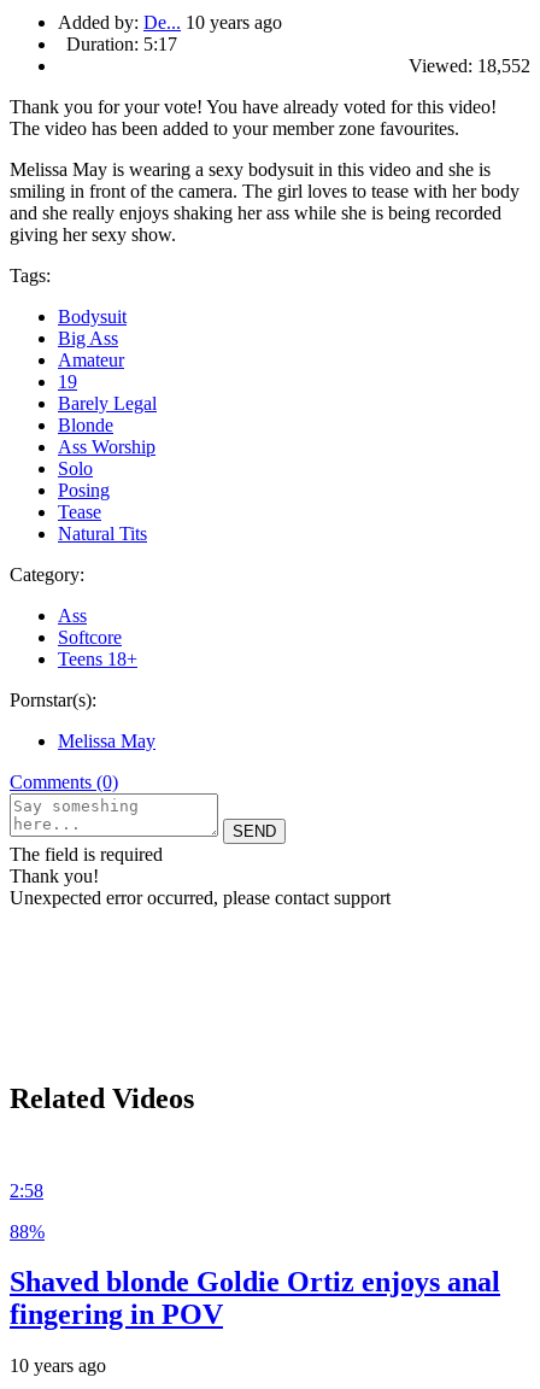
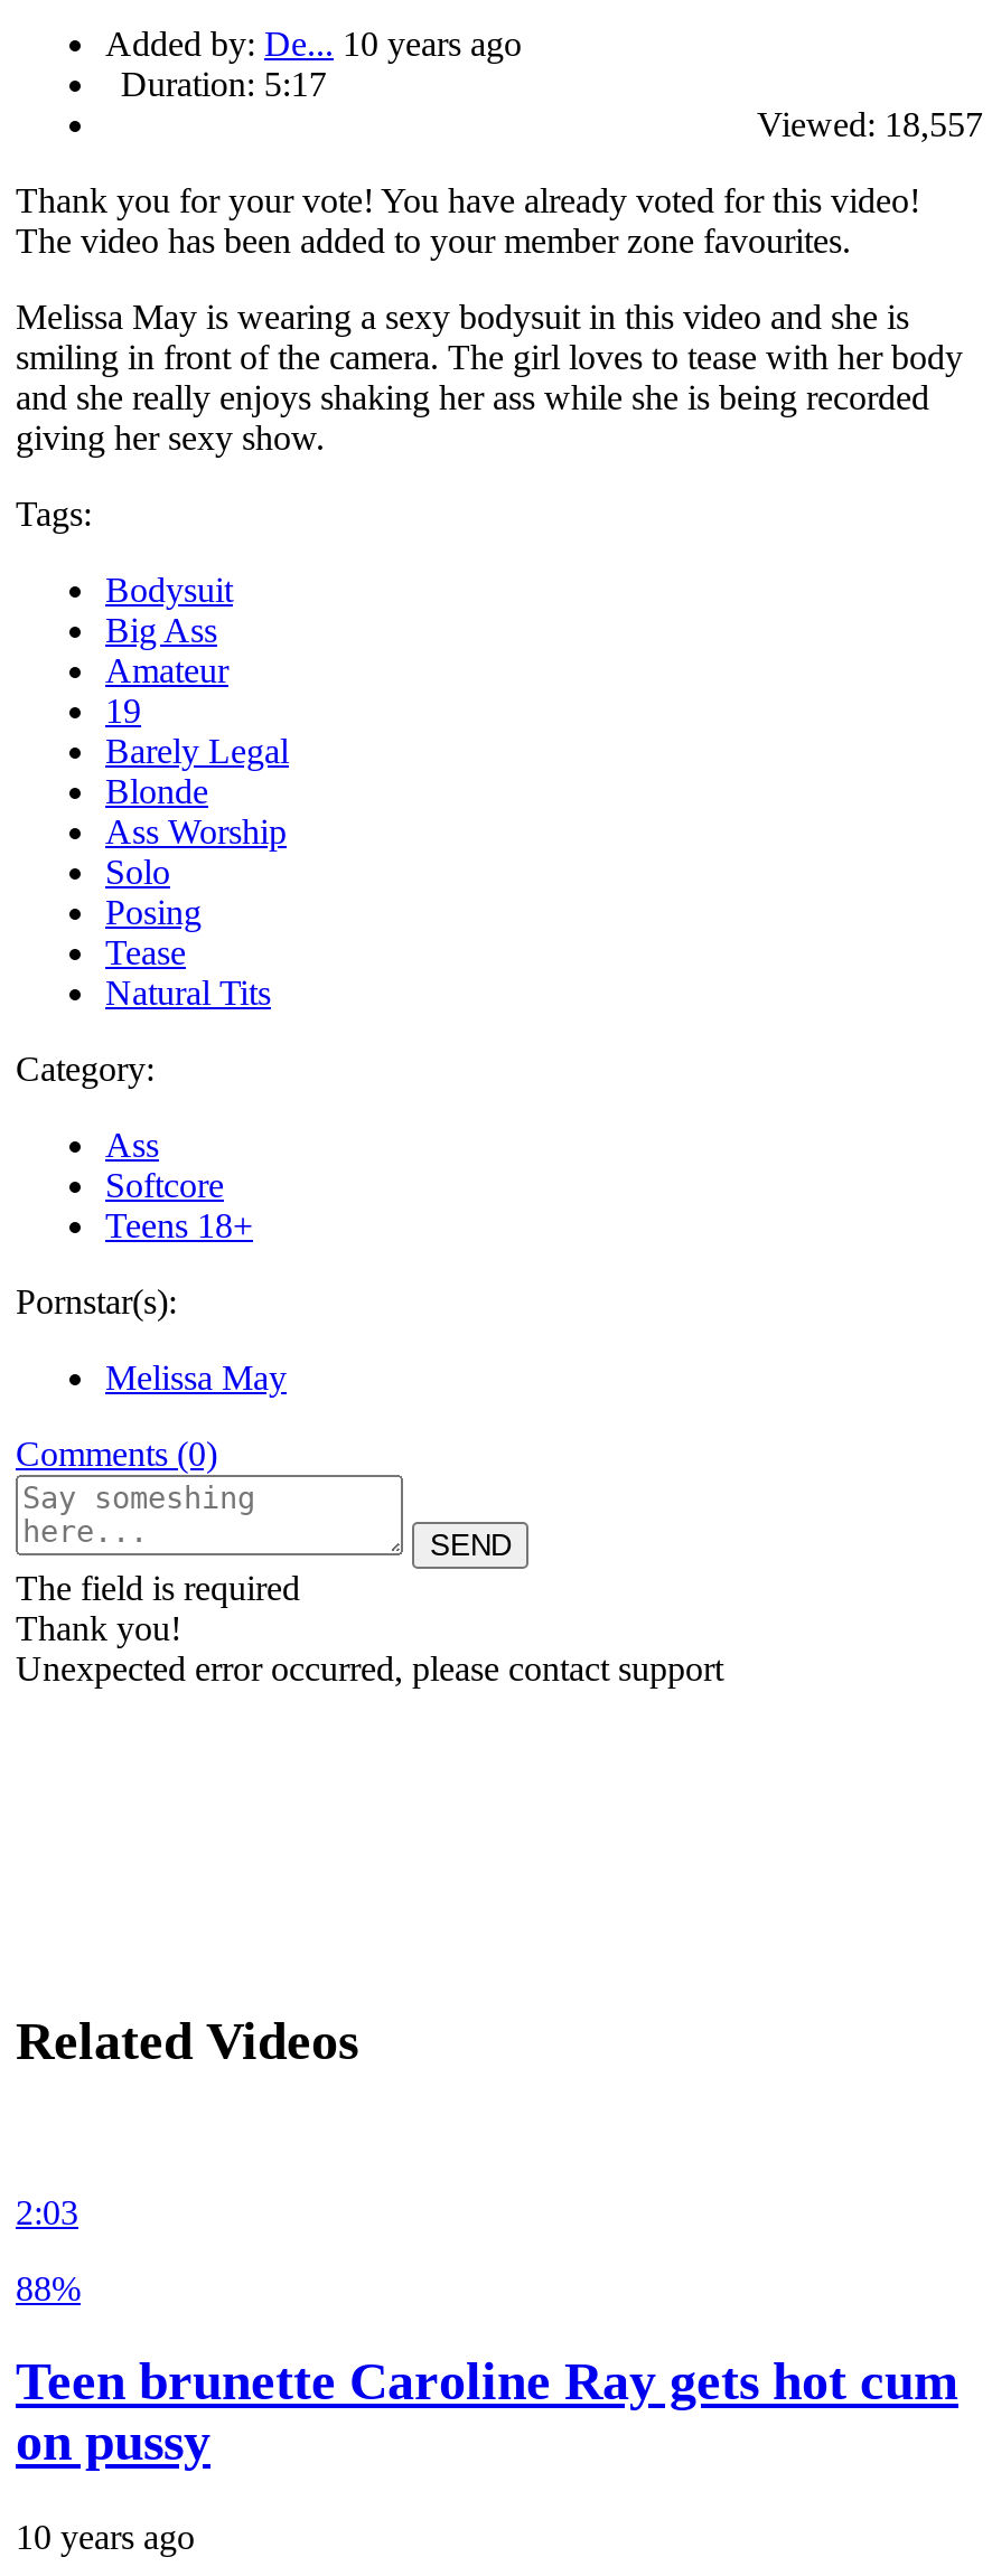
[409,55,530,76] Viewed: 18,552 -> [757,105,983,143] Viewed: 18,557
[10,1180,43,1200] 2:58 -> [16,2192,78,2230] 2:03
[10,1266,500,1330] Shaved blonde Goldie Ortiz enjoys anal | fingering in POV -> [16,2353,958,2472] Teen brunette Caroline Ray gets hot cum | on pussy

